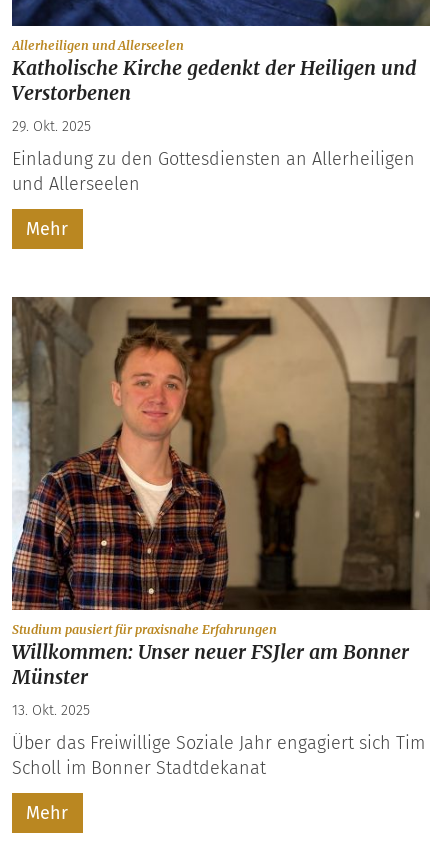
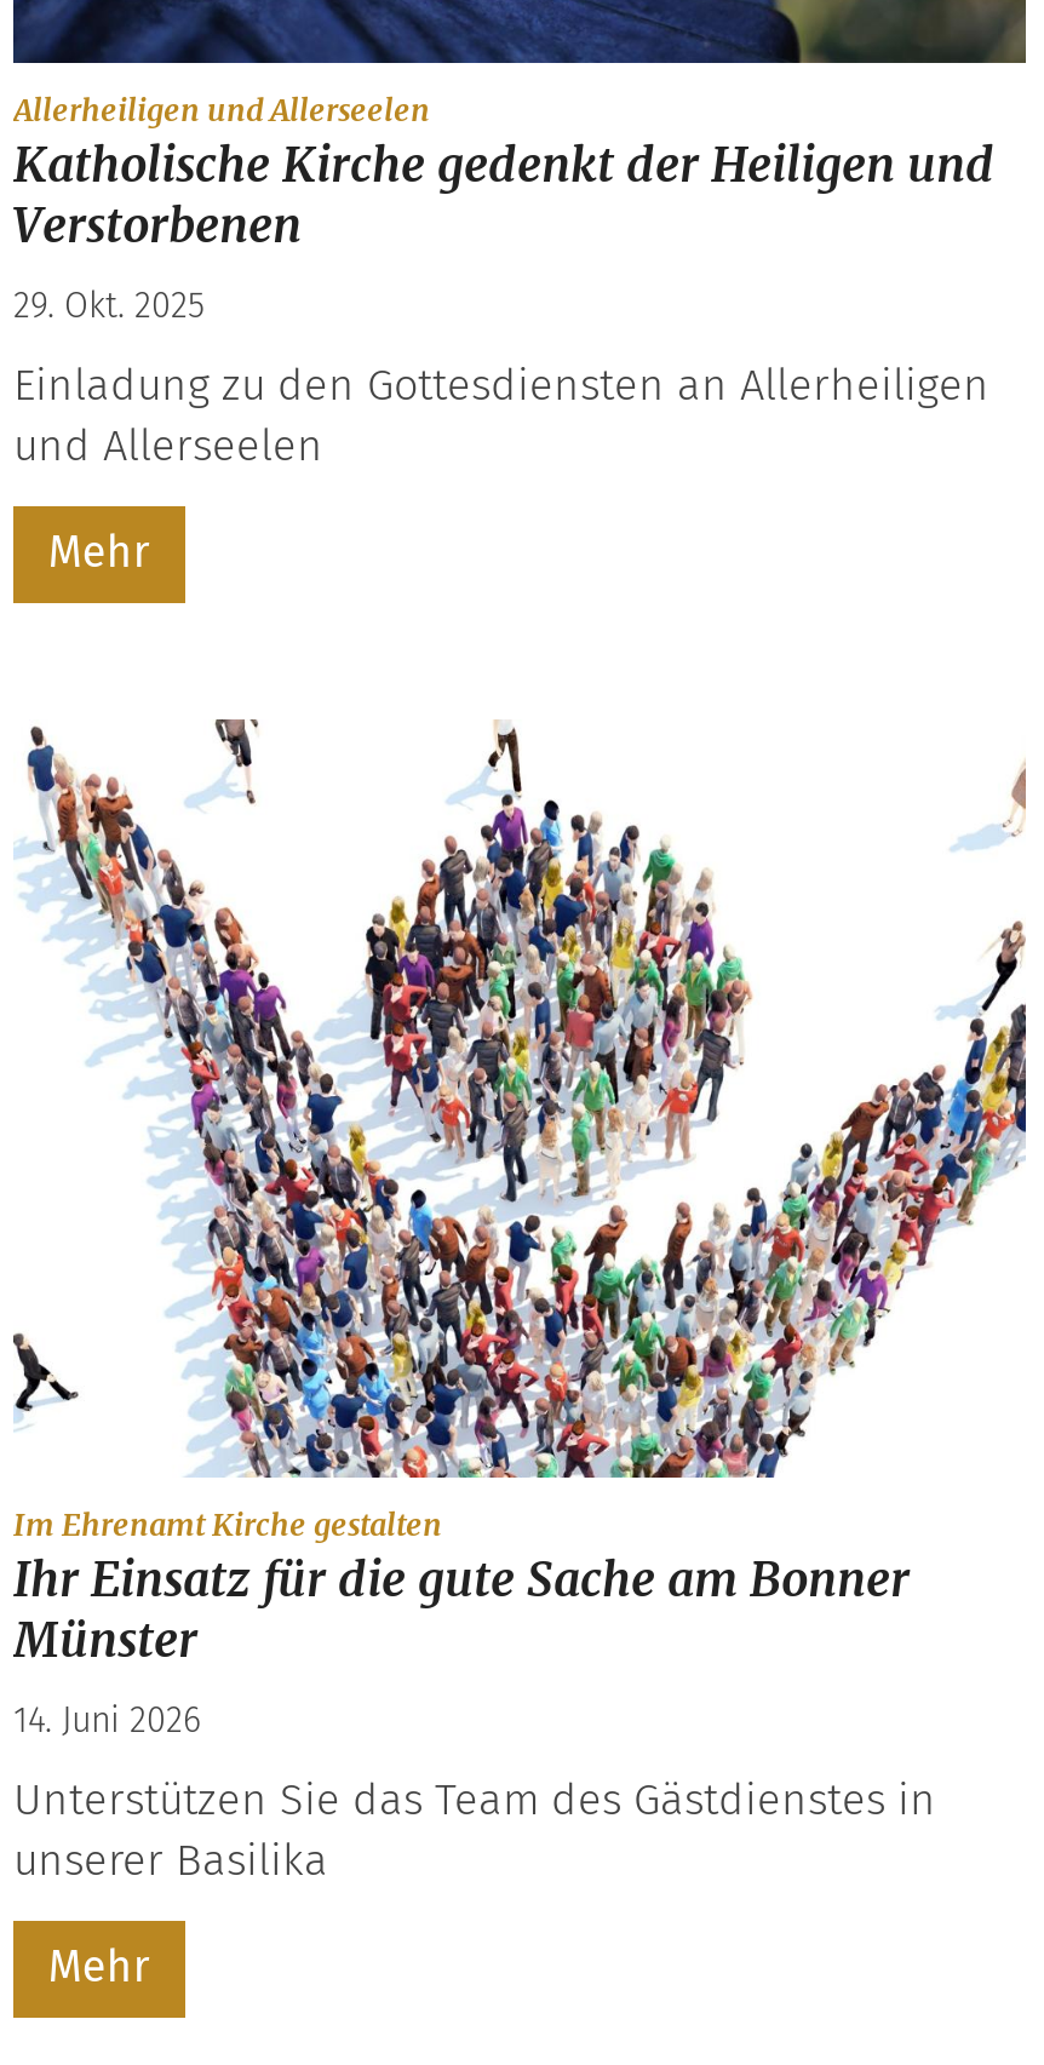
[11,296,431,664] [image] | Studium pausiert für praxisnahe Erfahrungen: | Willkommen: Unser neuer FSJler am Bonner -> [11,719,1028,1609] [image] | Im Ehrenamt Kirche gestalten: | Ihr Einsatz für die gute Sache am Bonner
[12,702,90,719] 13. Okt. 2025 -> [13,1701,202,1742] 14. Juni 2026
[12,732,425,779] Über das Freiwillige Soziale Jahr engagiert sich Tim | Scholl im Bonner Stadtdekanat -> [13,1774,936,1888] Unterstützen Sie das Team des Gästdienstes in | unserer Basilika

